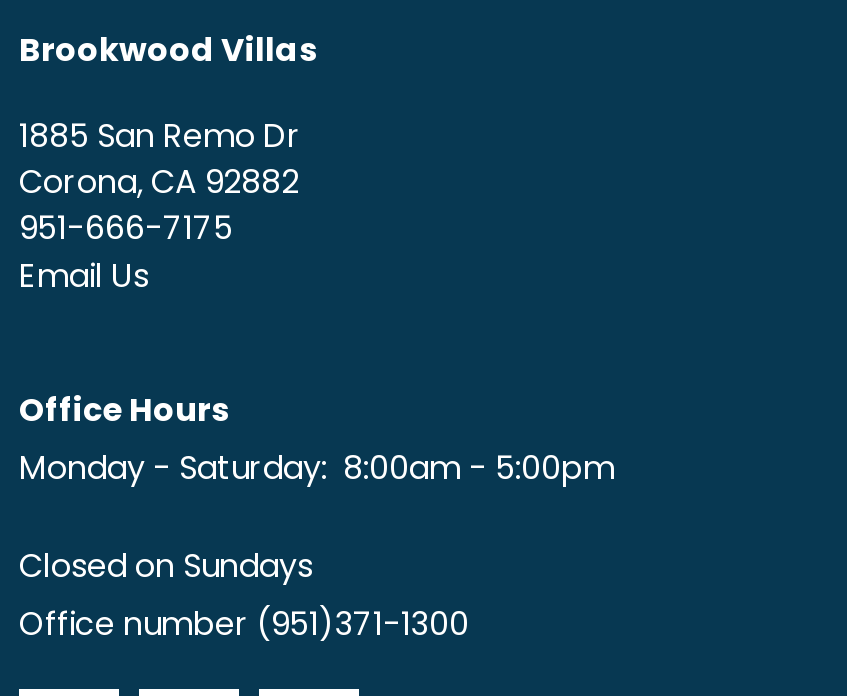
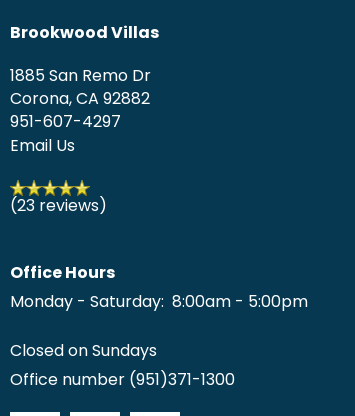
[19,206,233,258] 951-666-7175 -> [10,110,121,136] 951-607-4297
none -> [10,194,107,220] (23 reviews)

